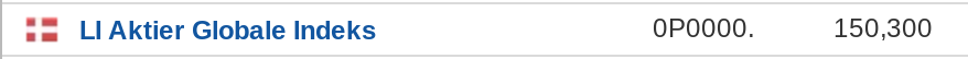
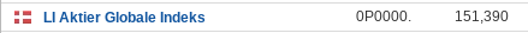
[833,13,933,44] 150,300 -> [455,8,509,25] 151,390

